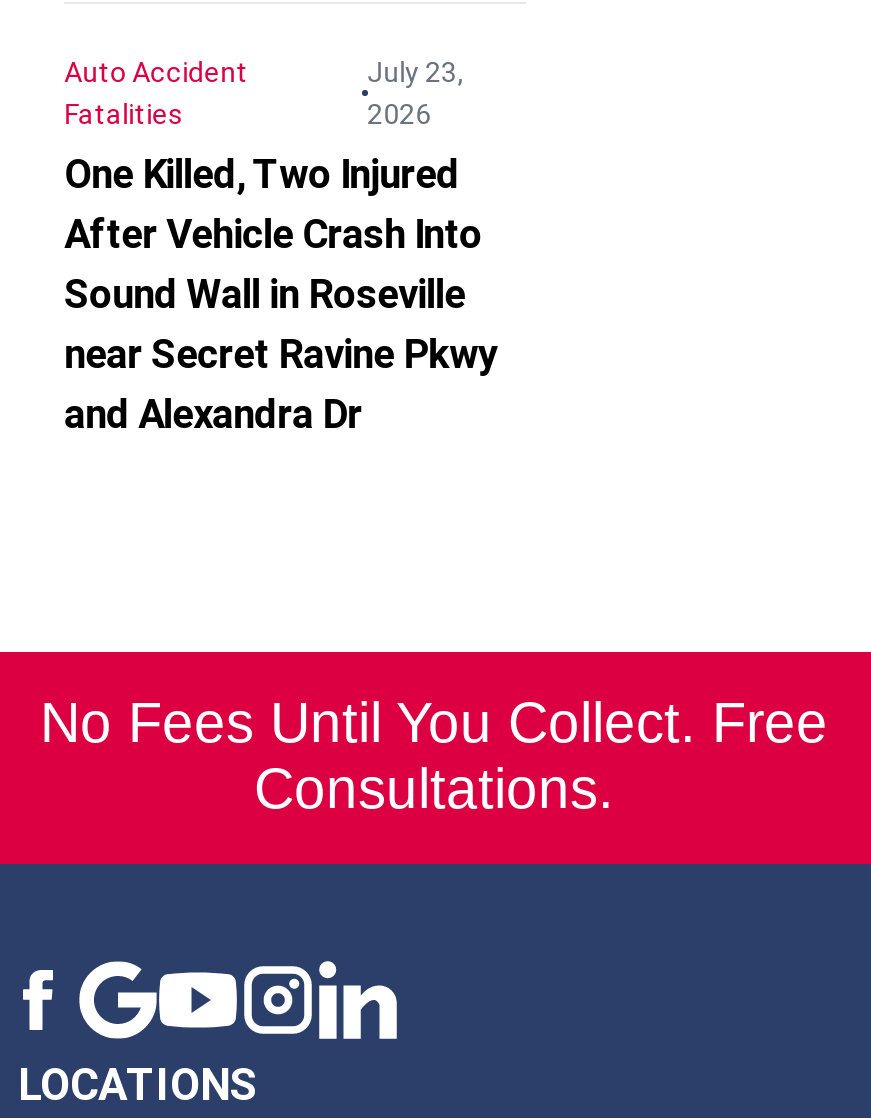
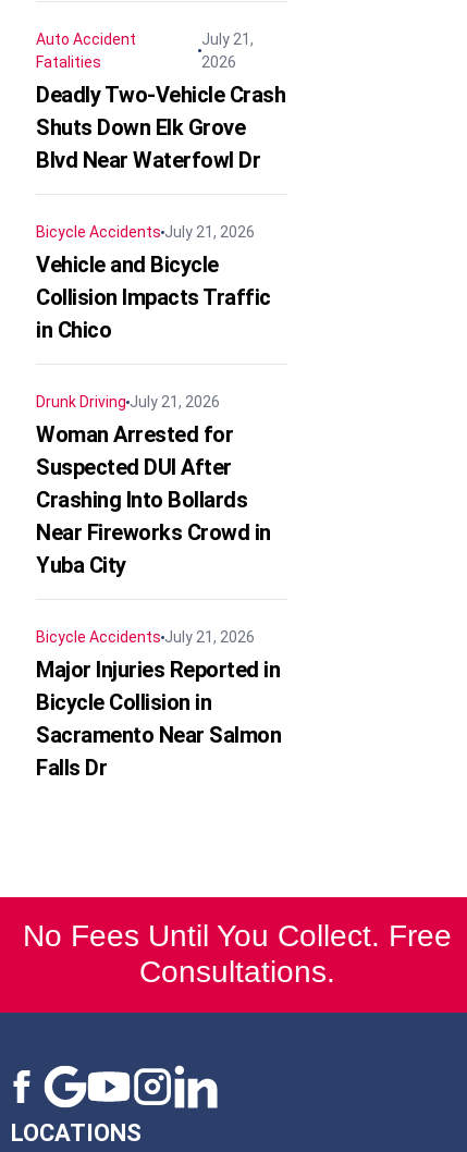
[367,55,463,87] July 23, -> [201,30,253,48] July 21,
[64,149,497,437] One Killed, Two Injured | After Vehicle Crash Into | Sound Wall in Roseville | near Secret Ravine Pkwy | and Alexandra Dr -> [36,81,285,780] Deadly Two-Vehicle Crash | Shuts Down Elk Grove | Blvd Near Waterfowl Dr | Bicycle Accidents July 21, 2026 | Vehicle and Bicycle | Collision Impacts Traffic | in Chico | Drunk Driving July 21, 2026 | Woman Arrested for | Suspected DUI After | Crashing Into Bollards | Near Fireworks Crowd in | Yuba City | Bicycle Accidents July 21, 2026 | Major Injuries Reported in | Bicycle Collision in | Sacramento Near Salmon | Falls Dr

